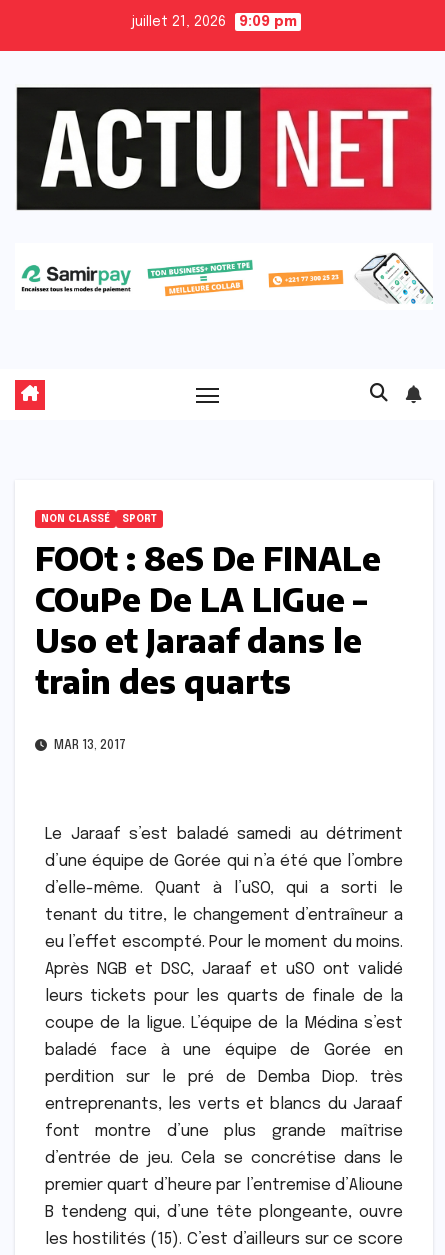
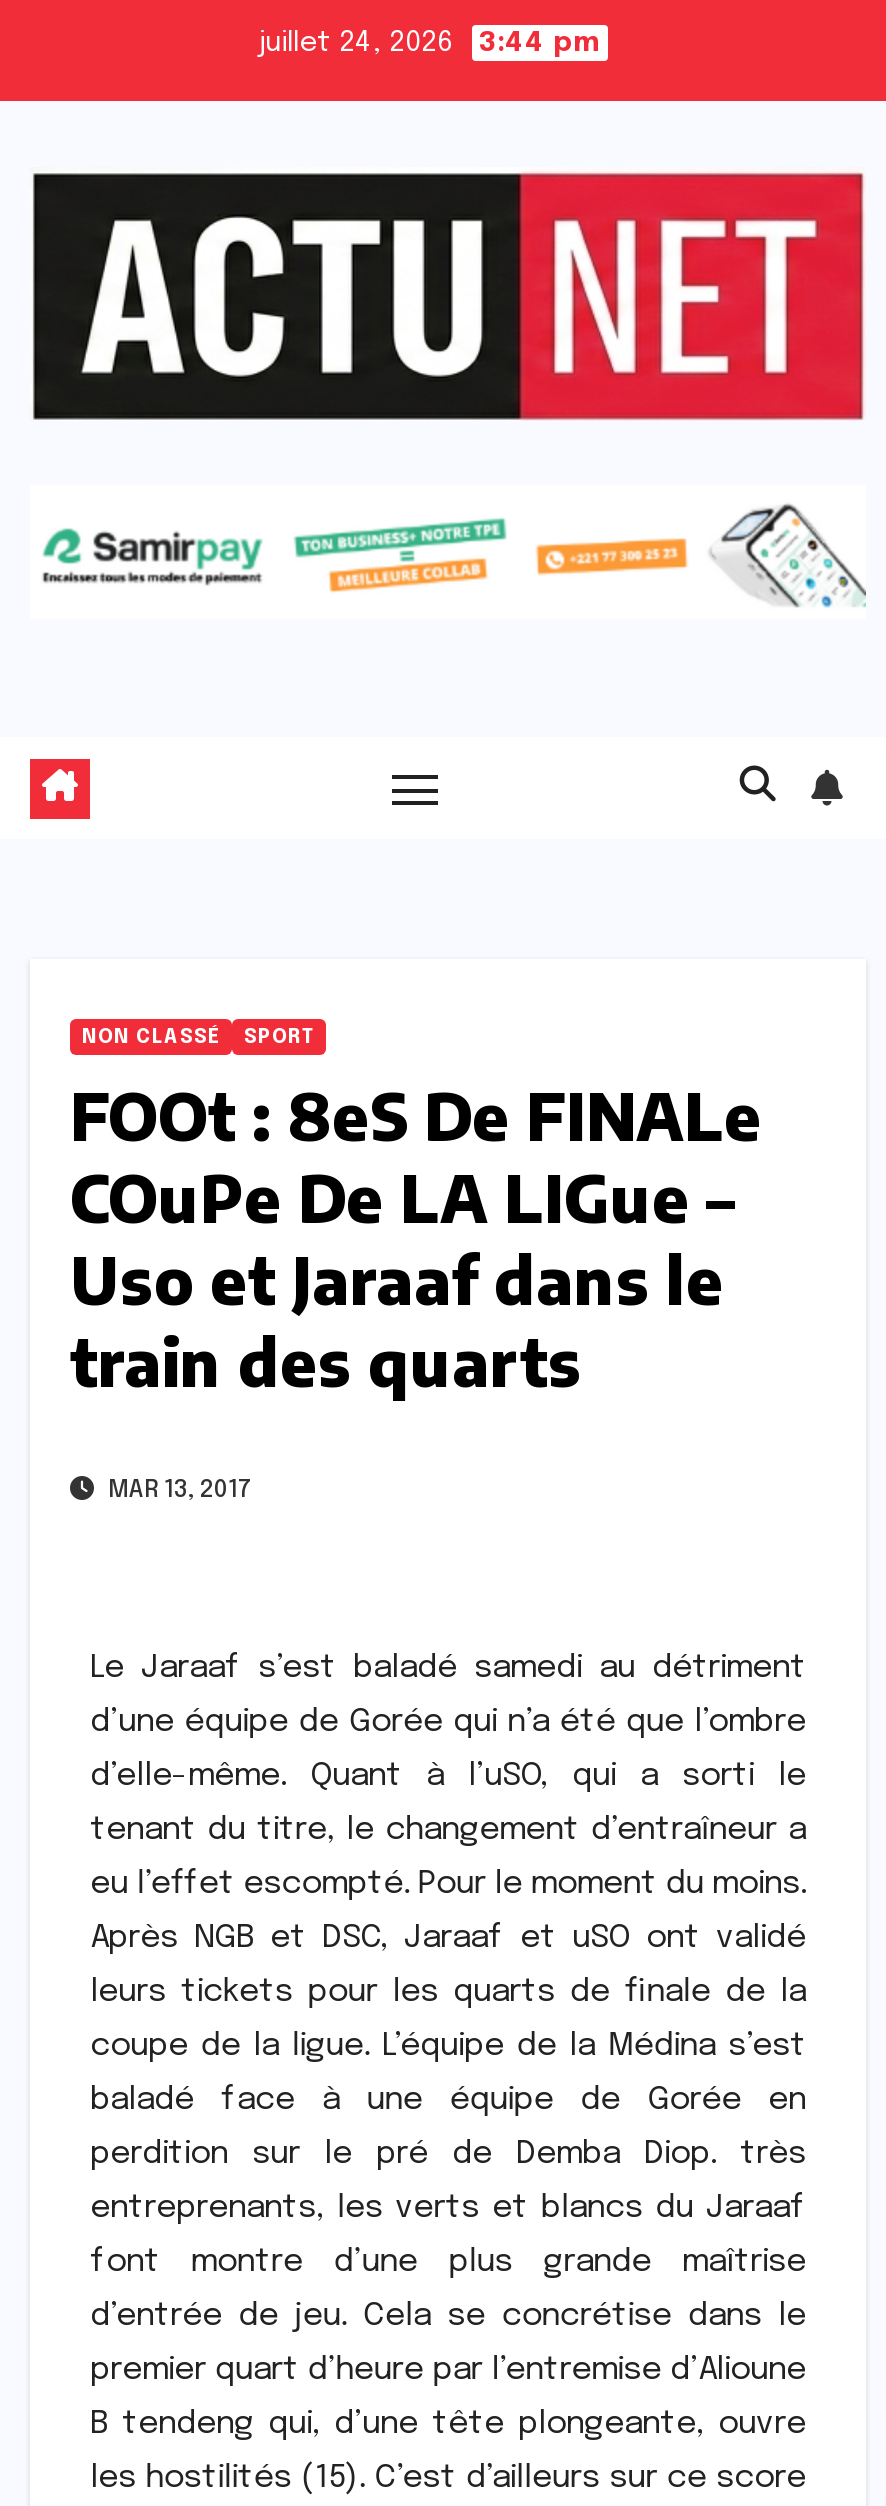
[132,15,230,29] juillet 21, 2026 -> [259,29,461,57] juillet 24, 2026
[239,15,297,29] 9:09 pm -> [479,29,599,57] 3:44 pm

